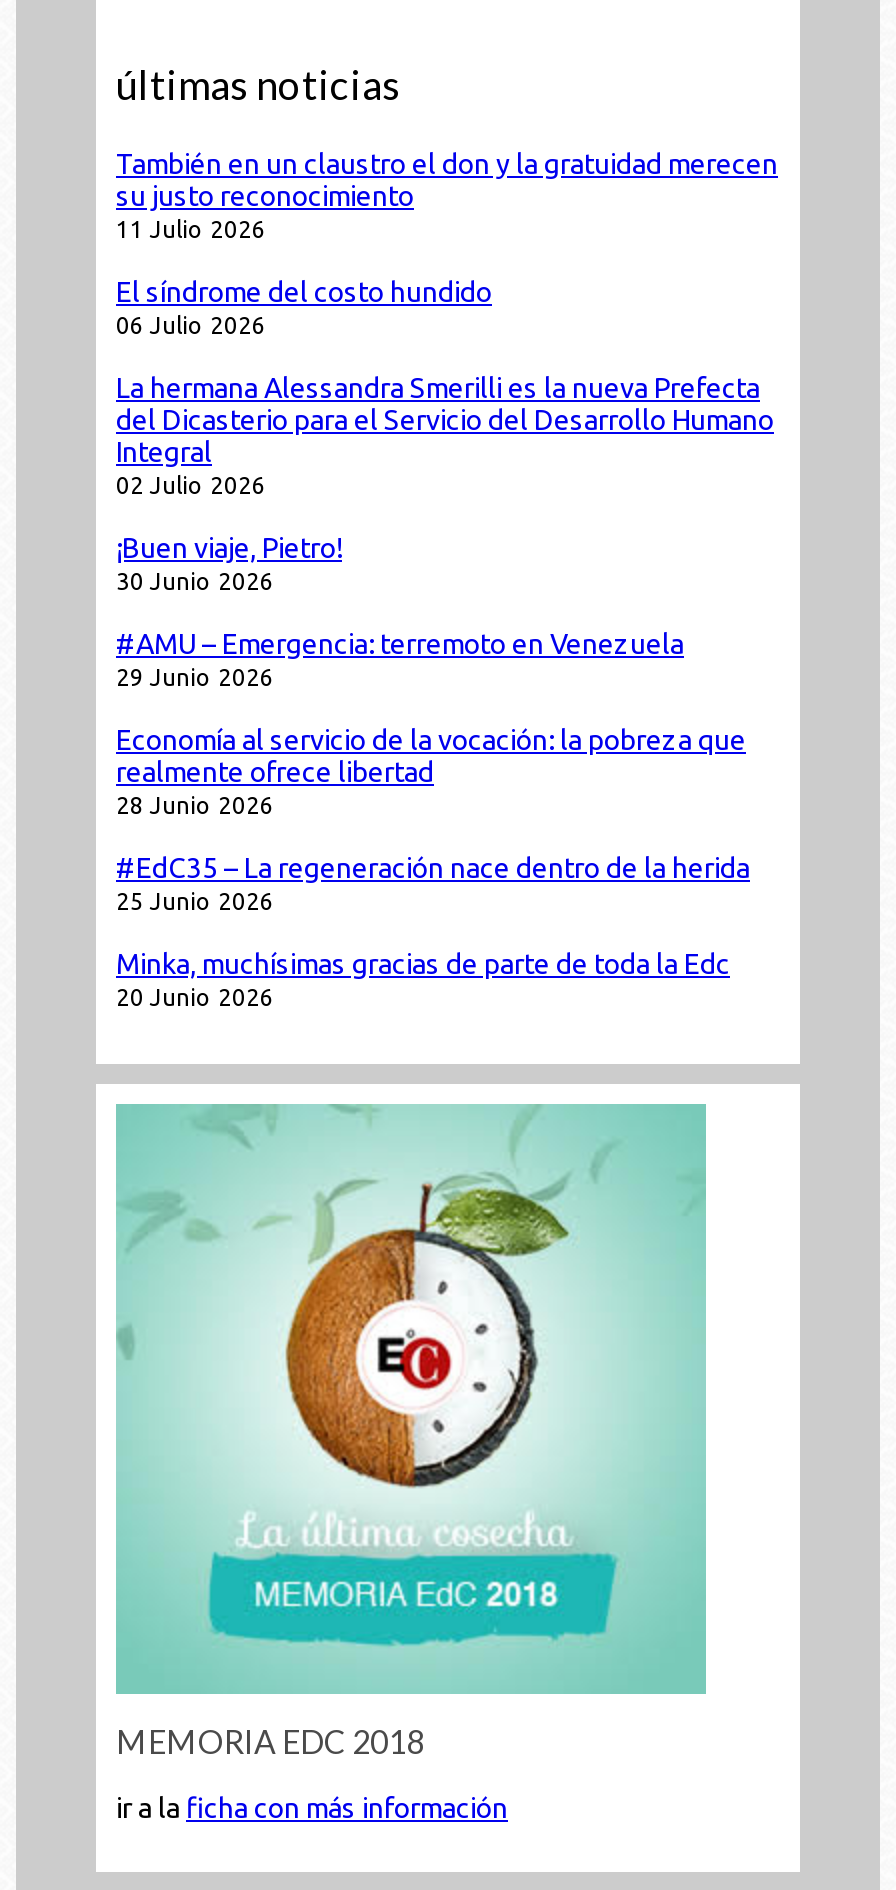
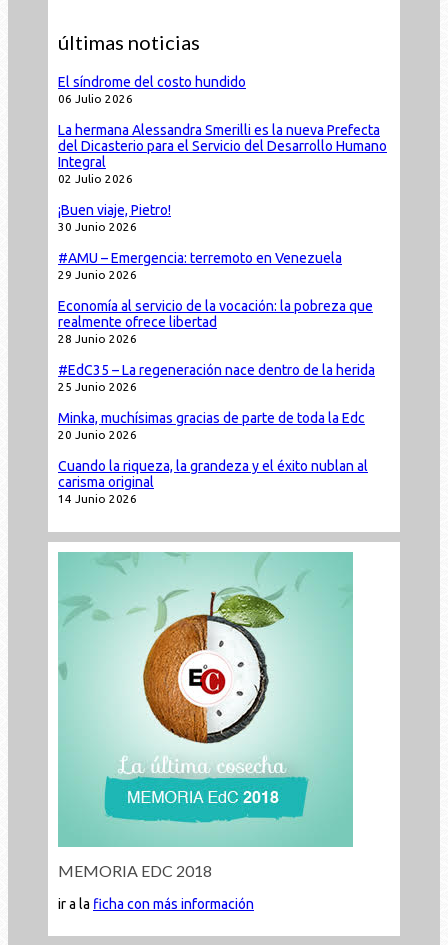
[116,148,778,242] También en un claustro el don y la gratuidad merecen | su justo reconocimiento | 11 Julio 2026 -> none
moved [116,276,774,1010] -> [58,74,387,441]: El síndrome del costo hundido | 06 Julio 2026 | La hermana Alessandra Smerilli es la nueva Prefecta | ... | Minka, muchísimas gracias de parte de toda la Edc | 20 Junio 2026
none -> [58,458,368,505] Cuando la riqueza, la grandeza y el éxito nublan al | carisma original | 14 Junio 2026

